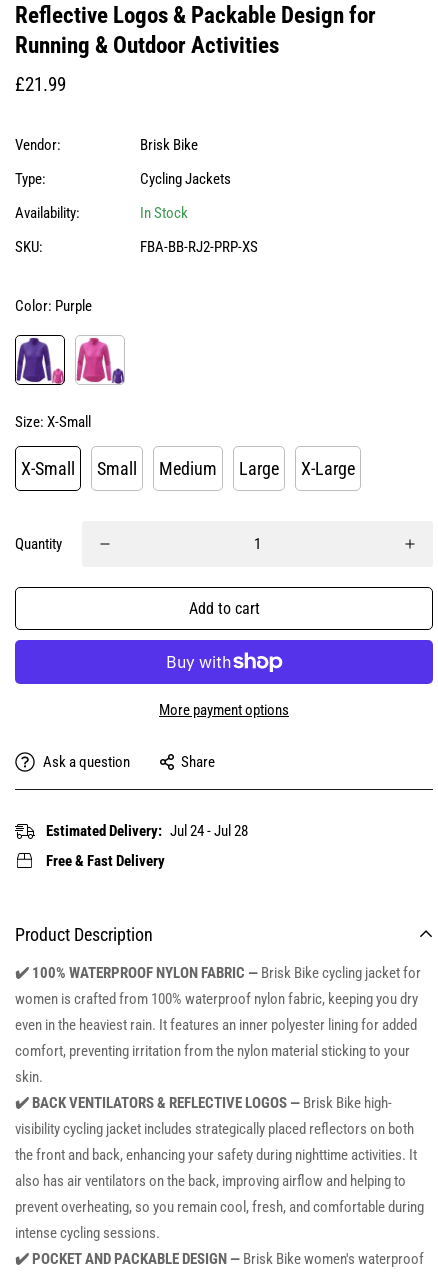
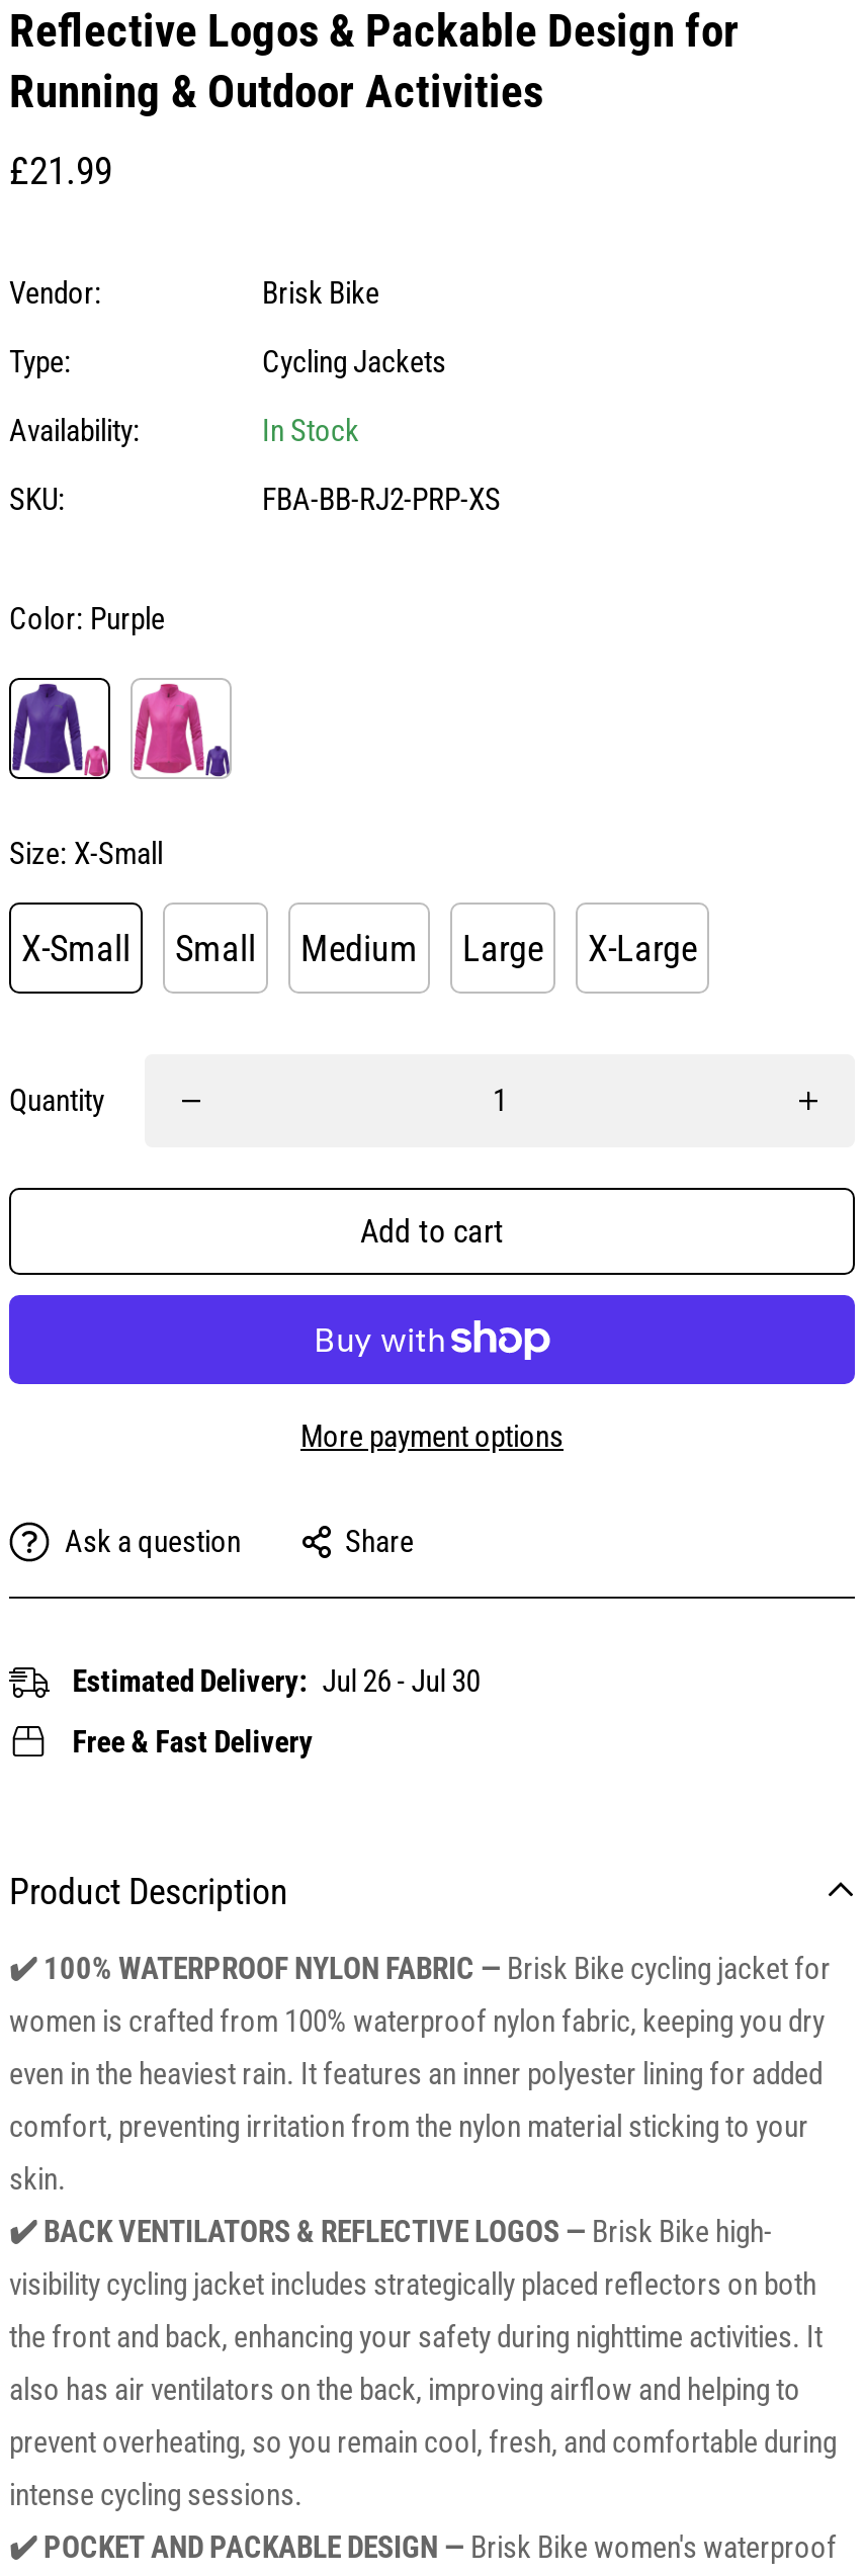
[46,822,248,840] Estimated Delivery: Jul 24 - Jul 28 -> [72,1664,480,1700] Estimated Delivery: Jul 26 - Jul 30

